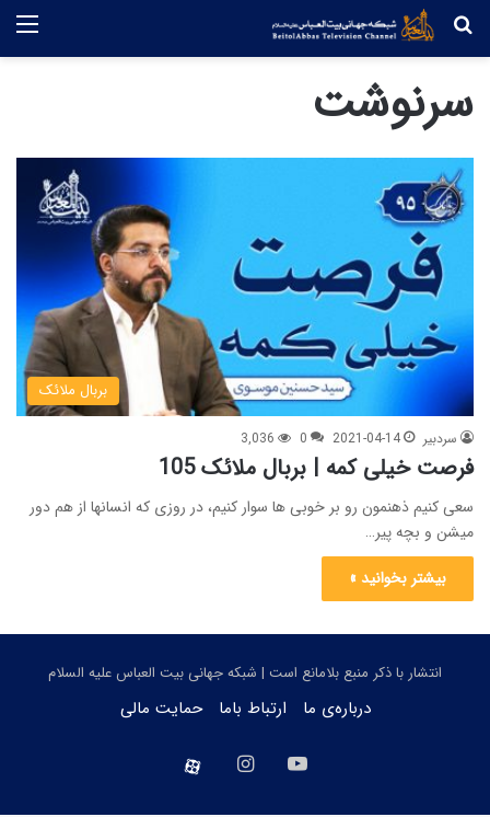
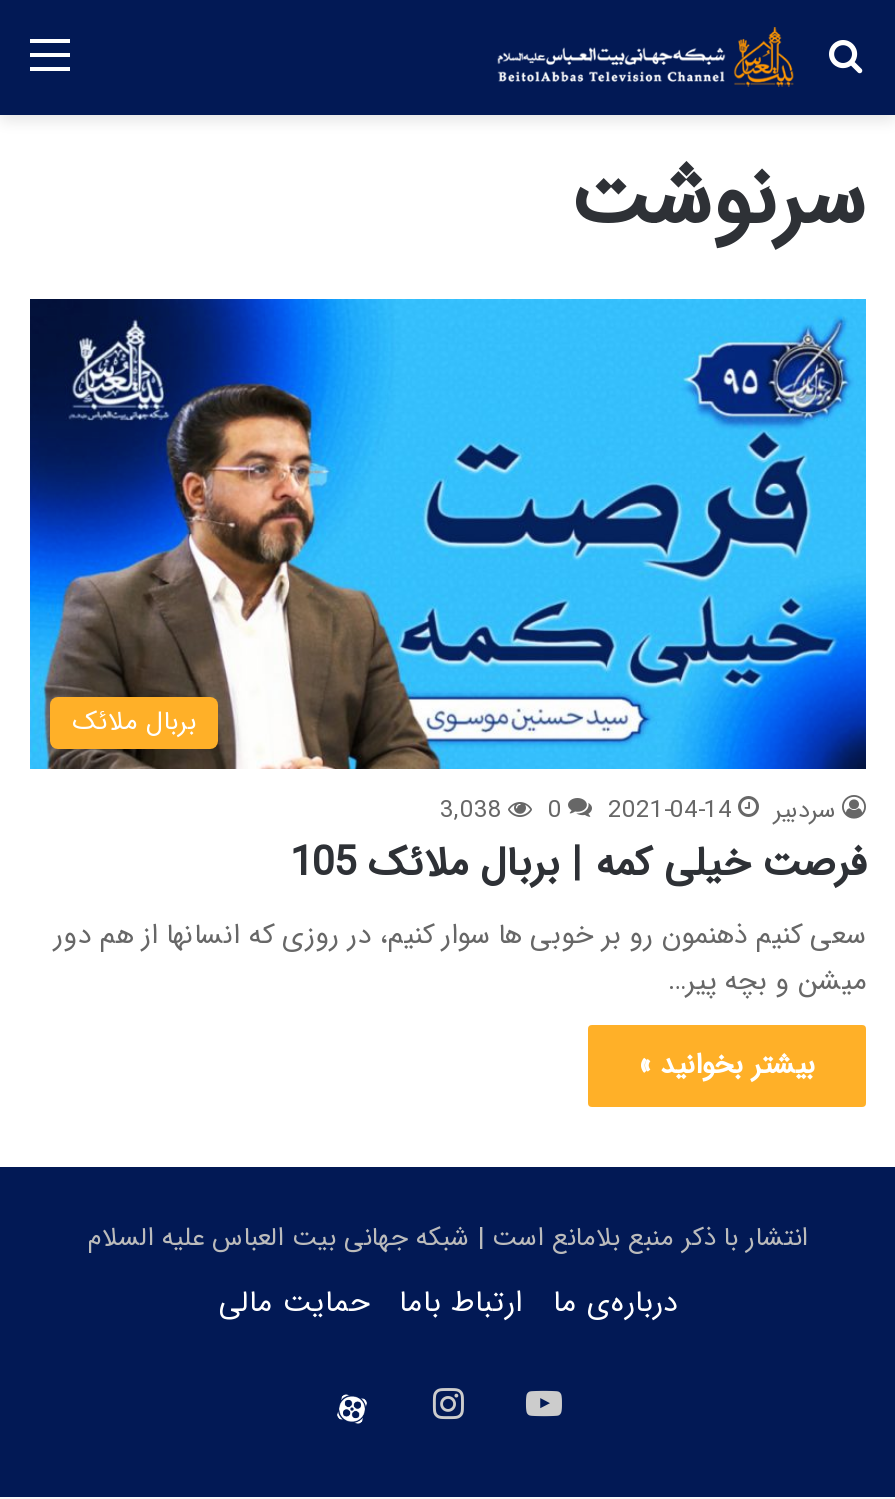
[241,428,457,449] سردبیر 2021-04-14 0 3,036 -> [440,791,836,829] سردبیر 2021-04-14 0 3,038

